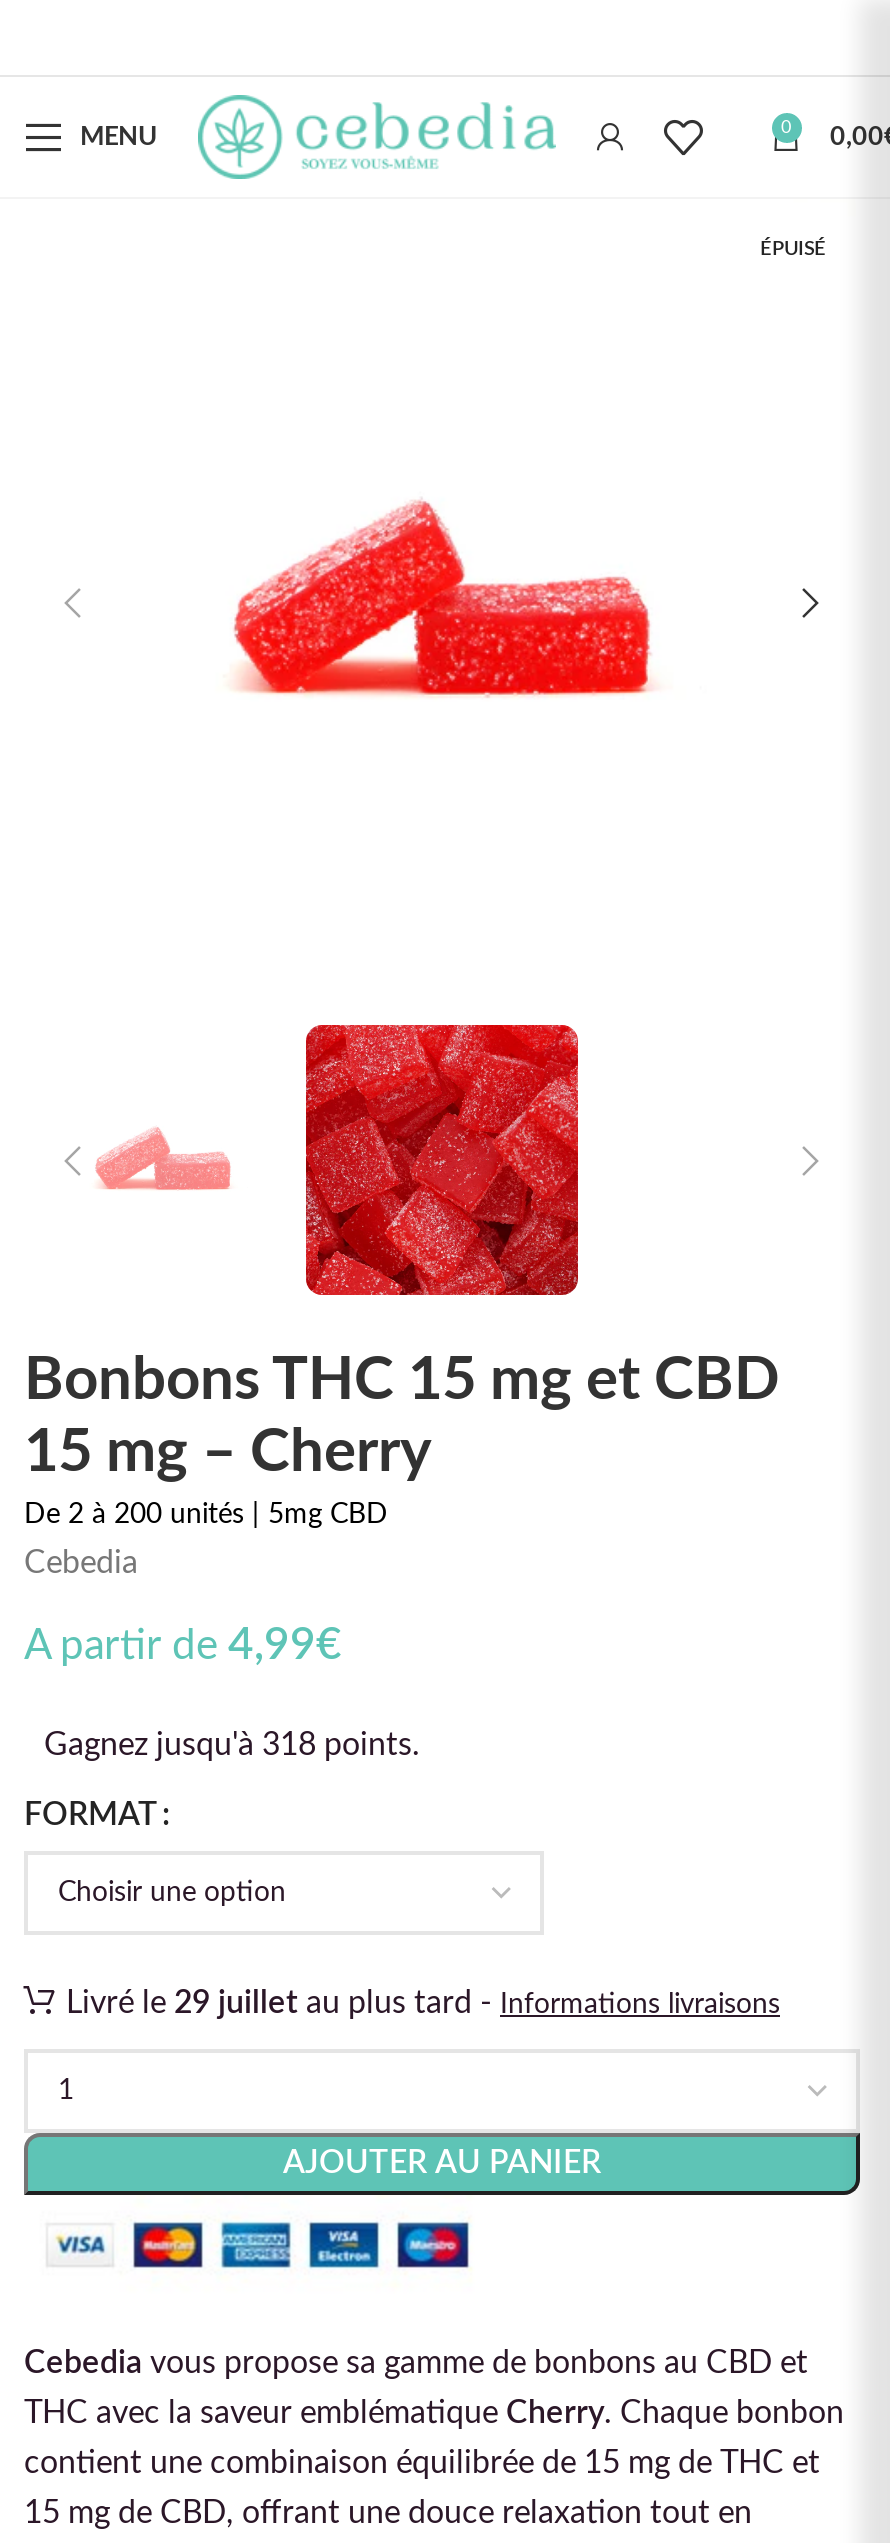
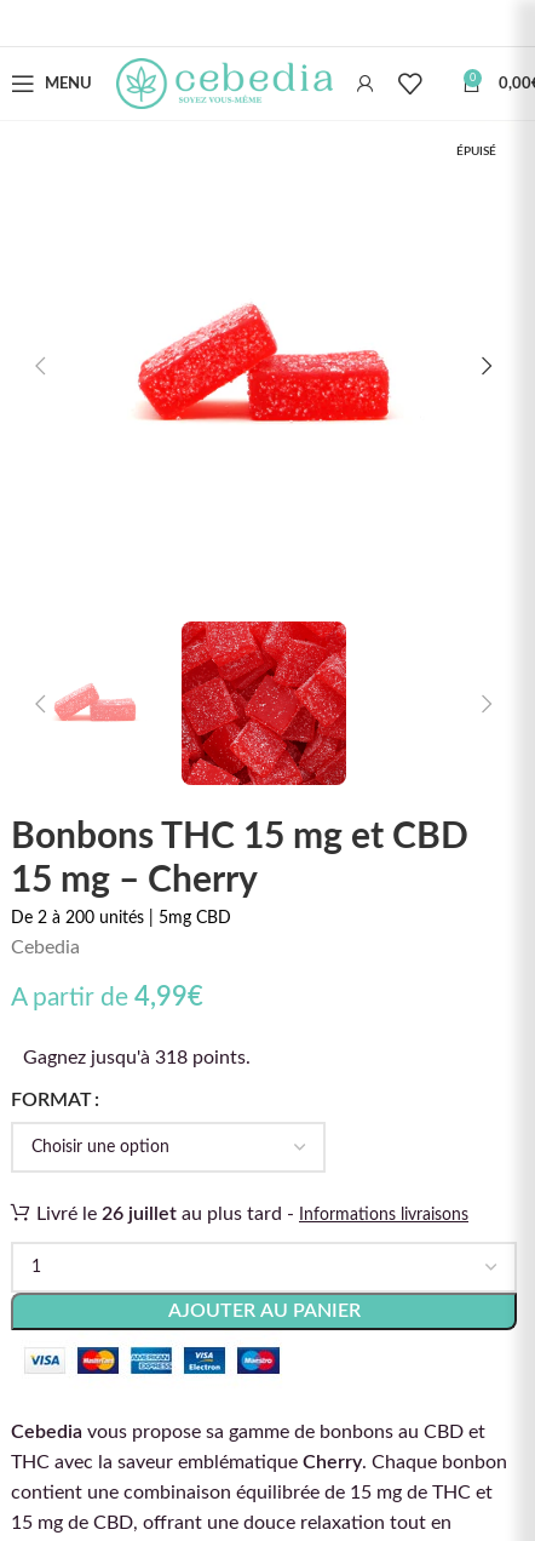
[66,1988,780,2020] Livré le 29 juillet au plus tard - Informations livraisons -> [36,1205,468,1224] Livré le 26 juillet au plus tard - Informations livraisons

